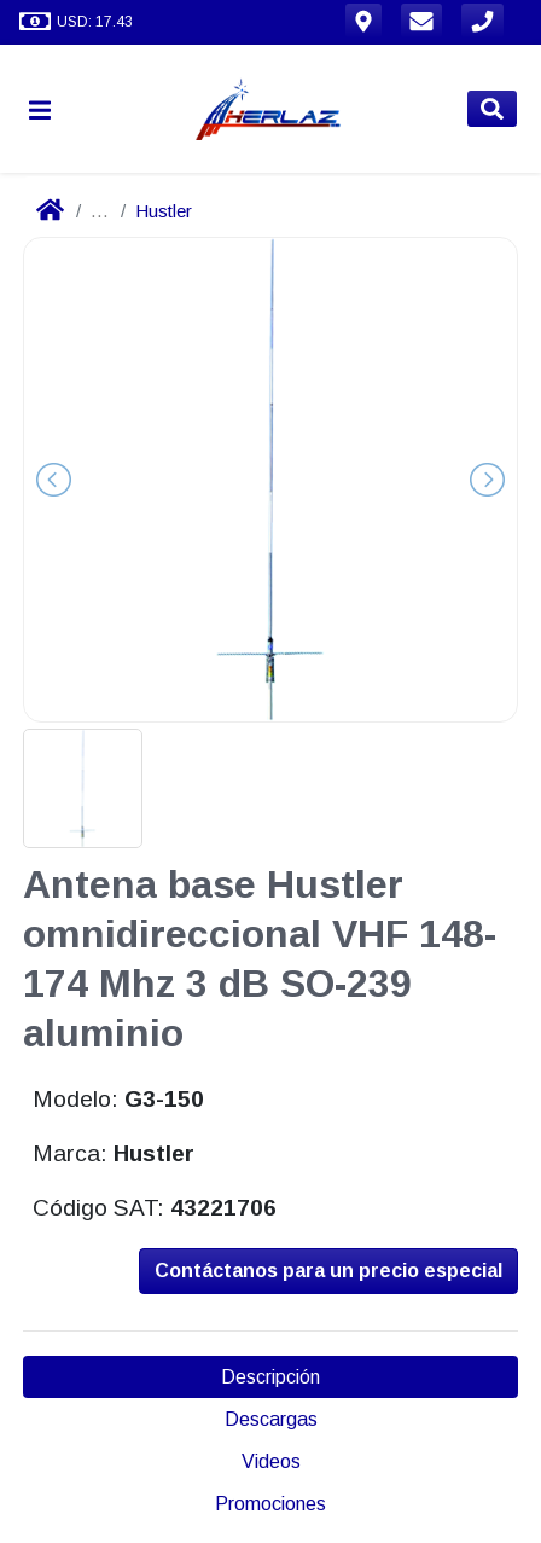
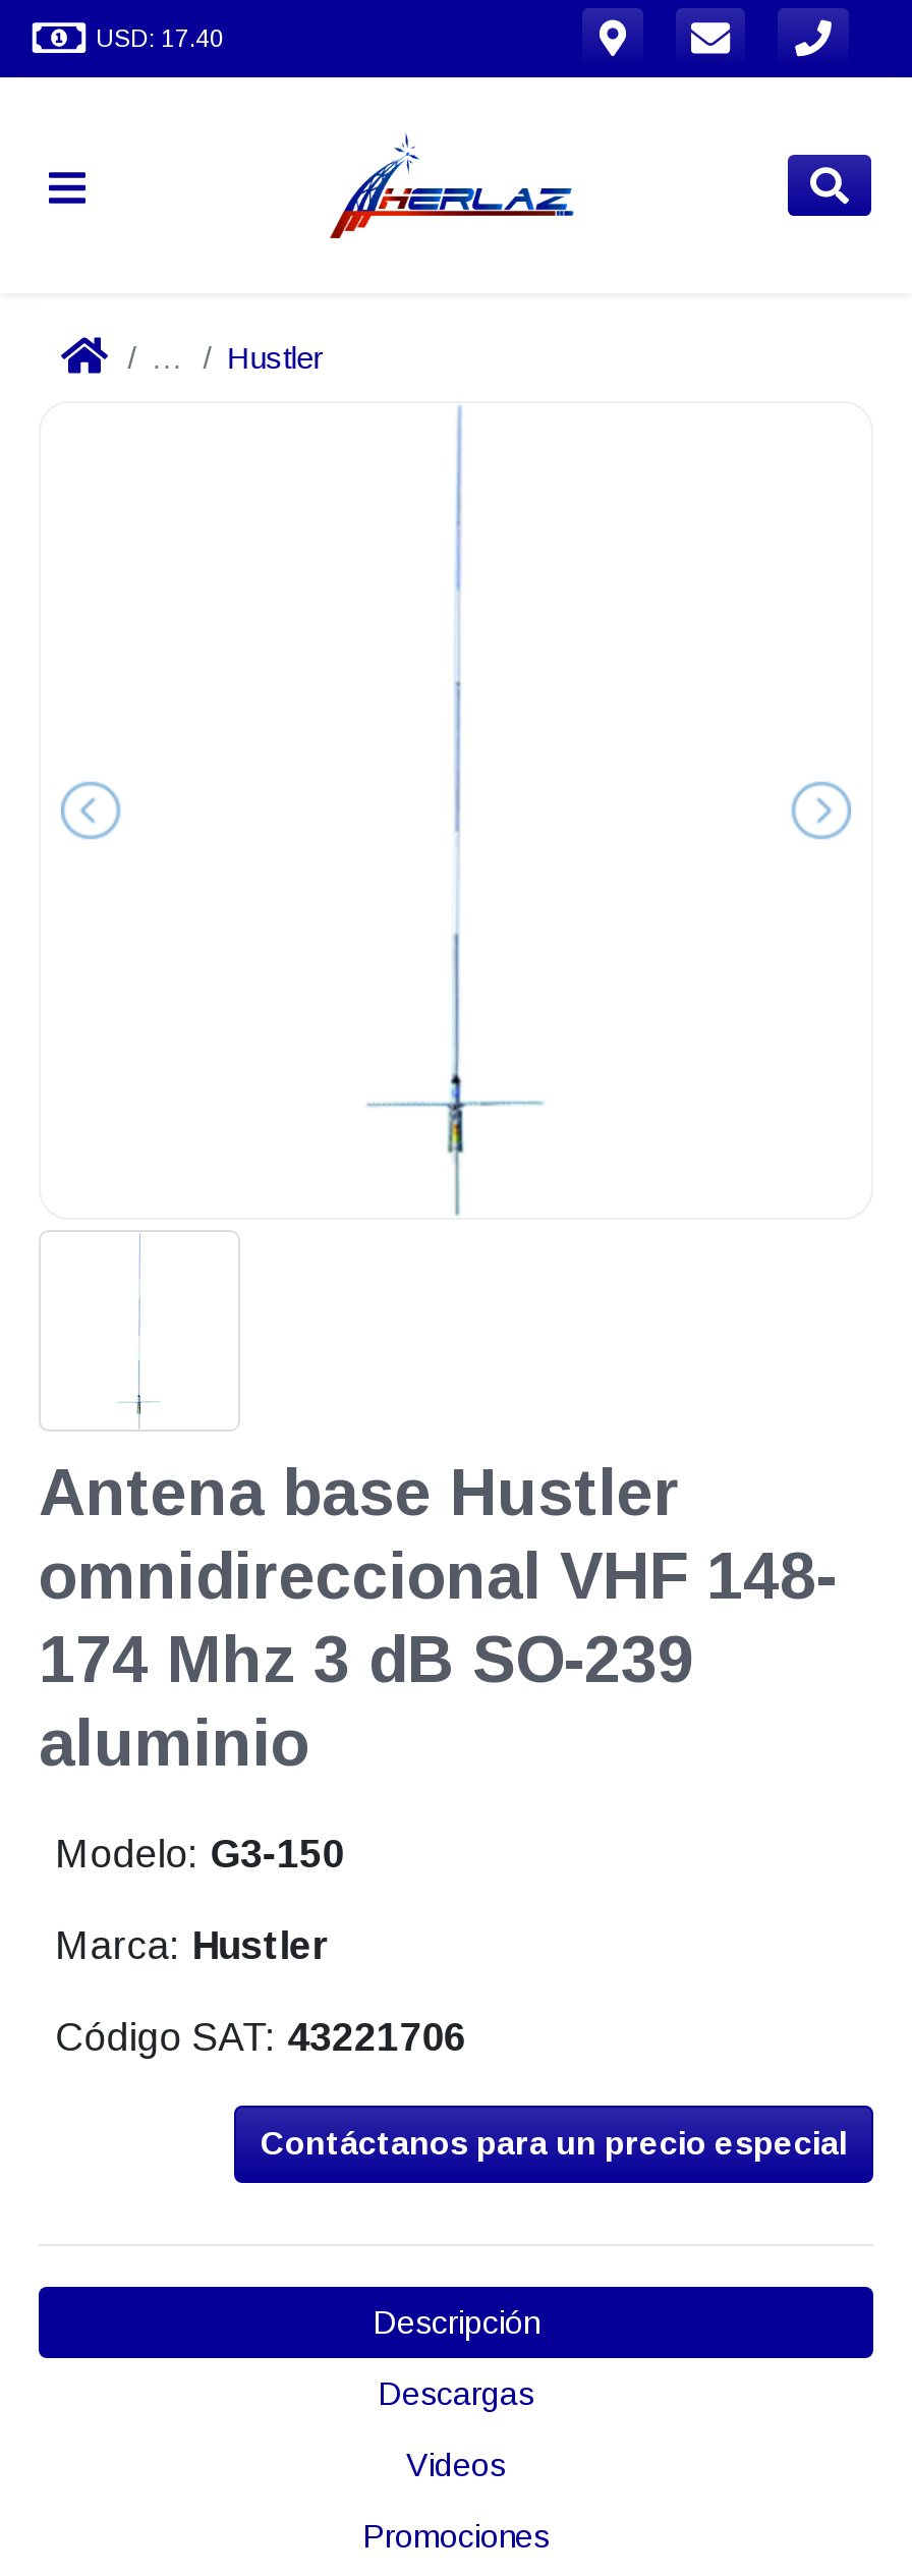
[57,13,133,30] USD: 17.43 -> [96,23,224,52] USD: 17.40

